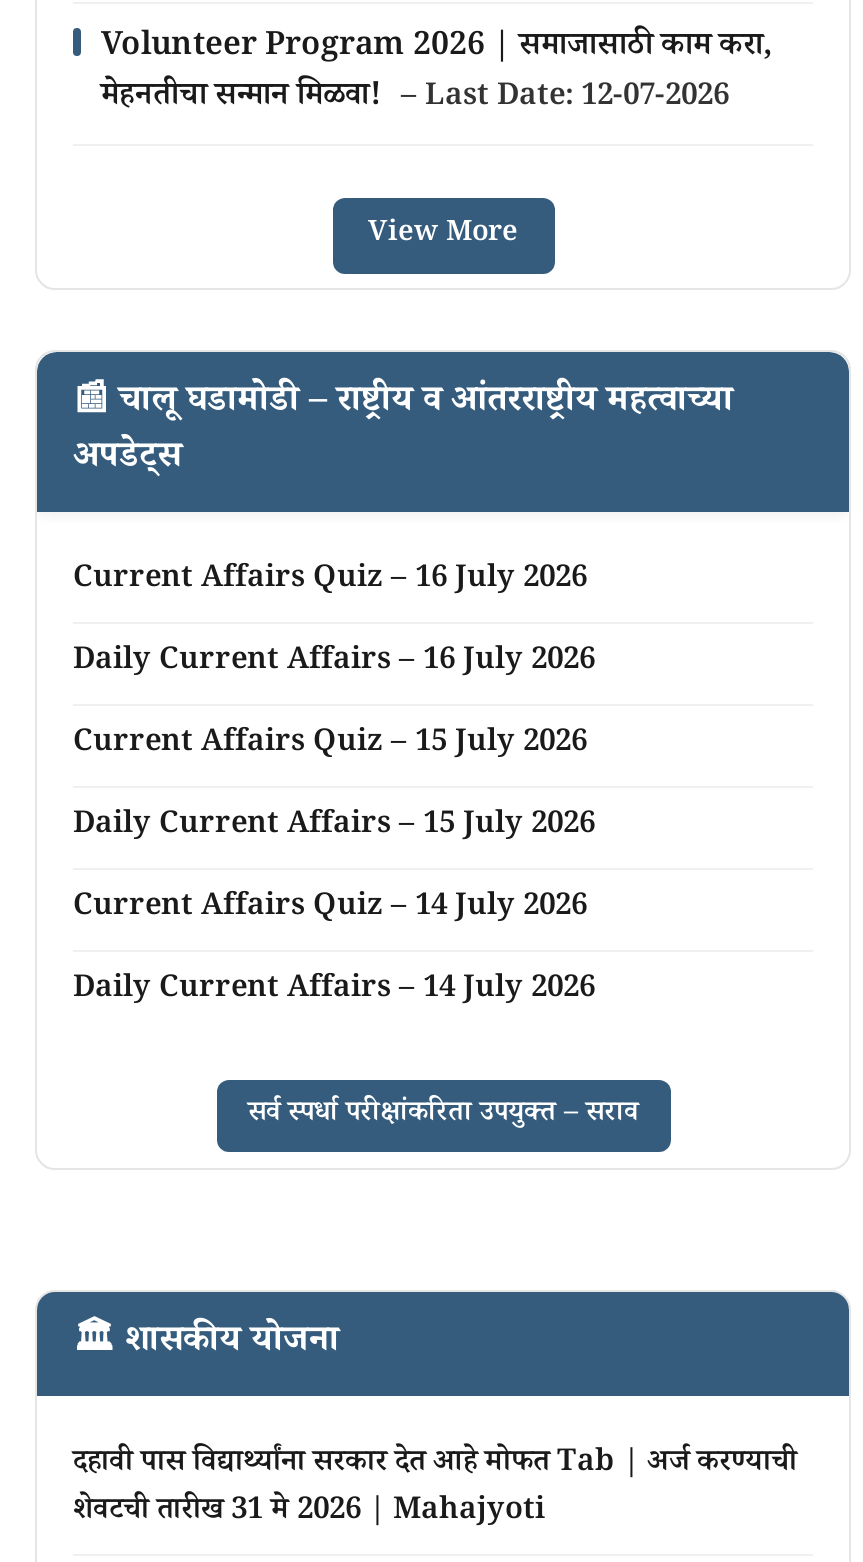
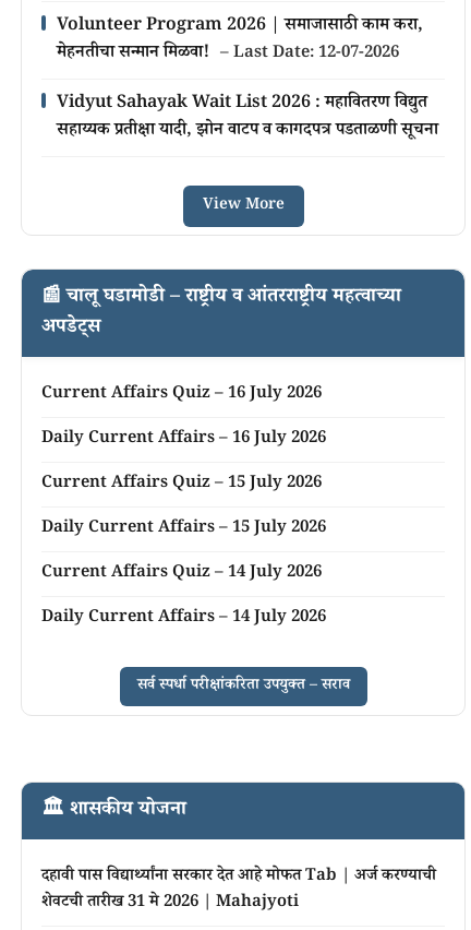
none -> [57,91,438,146] Vidyut Sahayak Wait List 2026 : महावितरण विद्युत | सहाय्यक प्रतीक्षा यादी, झोन वाटप व कागदपत्र पडताळणी सूचना

